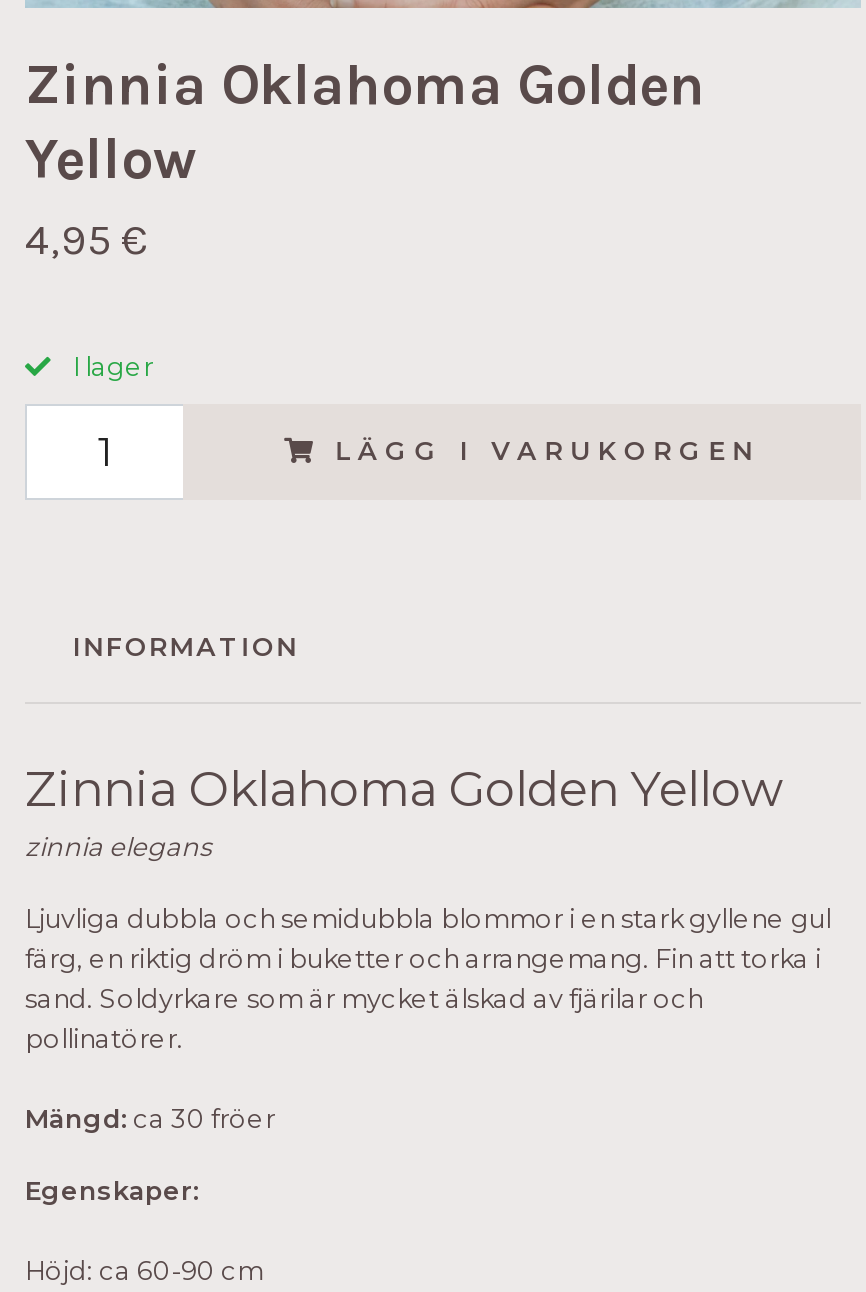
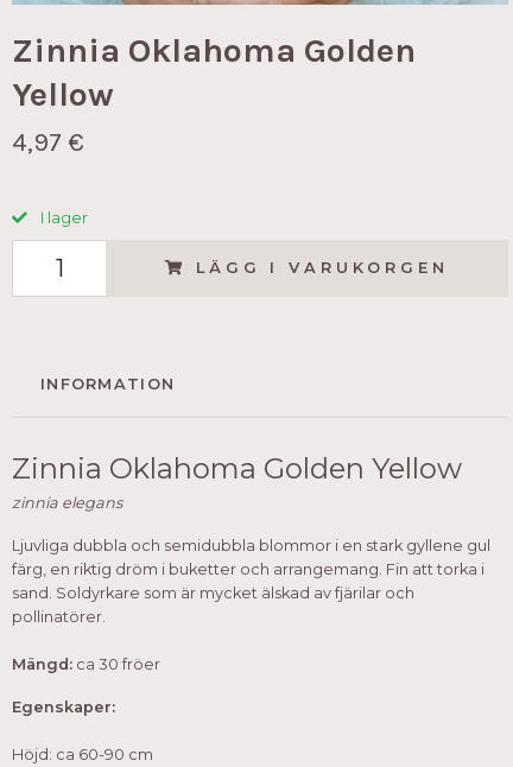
[25,214,149,264] 4,95 € -> [12,127,84,157] 4,97 €

